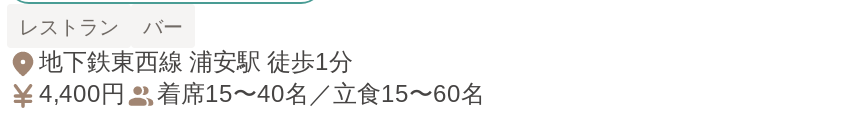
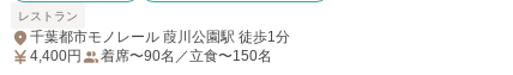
[39,15,353,76] バー | 地下鉄東西線 浦安駅 徒歩1分 -> [30,29,290,45] 千葉都市モノレール 葭川公園駅 徒歩1分
[157,80,485,108] 着席15〜40名／立食15〜60名 -> [101,48,272,64] 着席〜90名／立食〜150名

